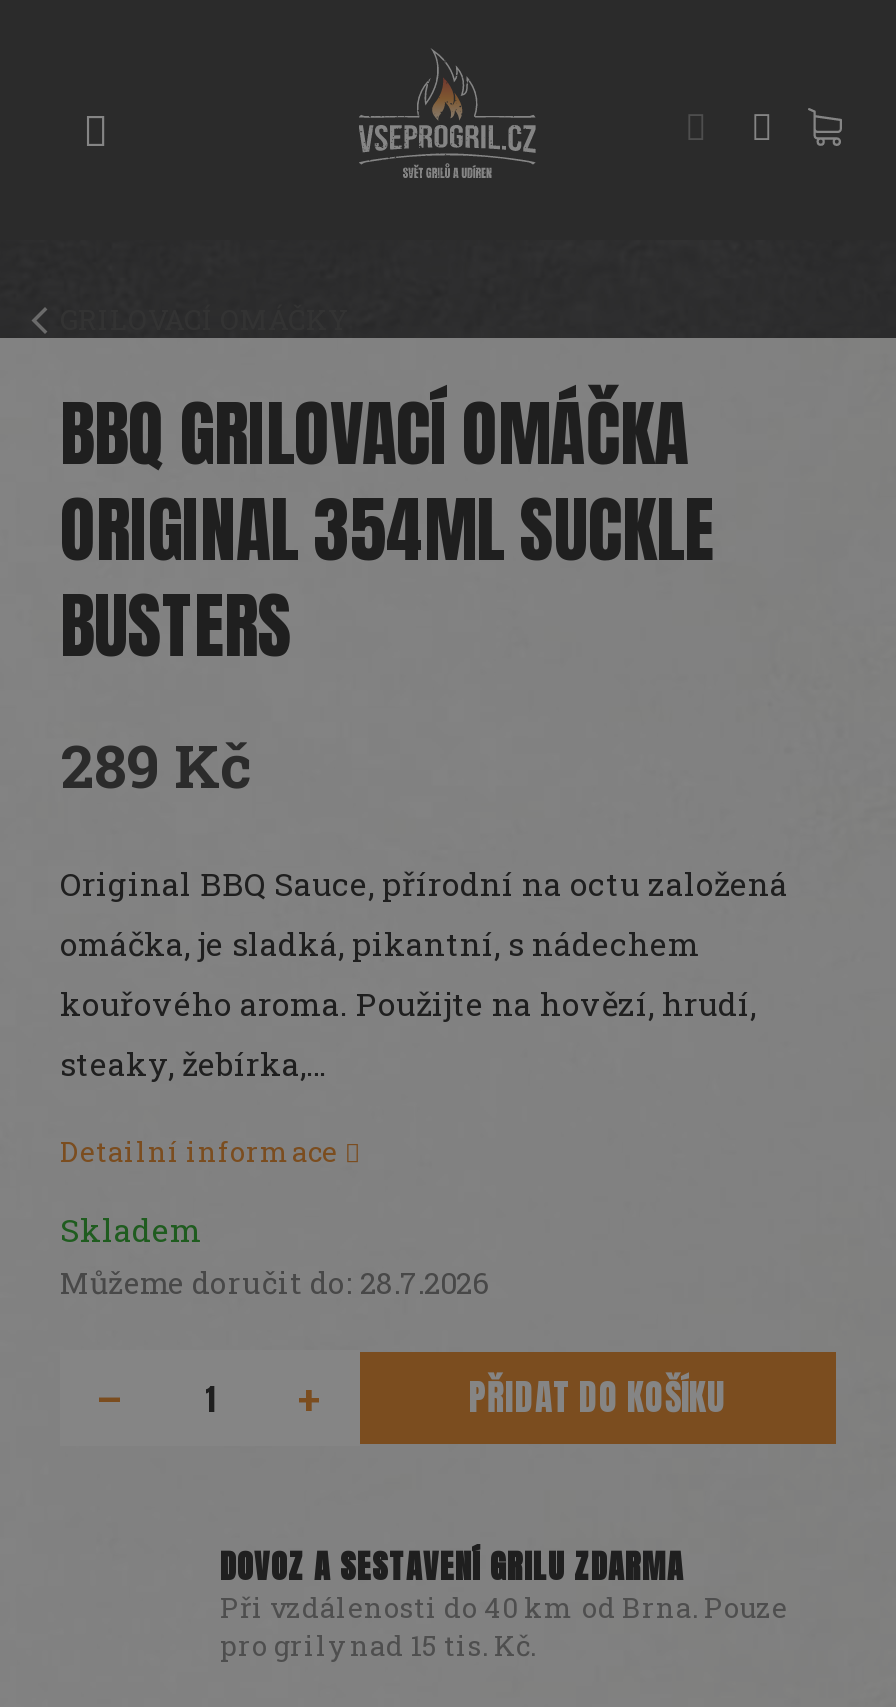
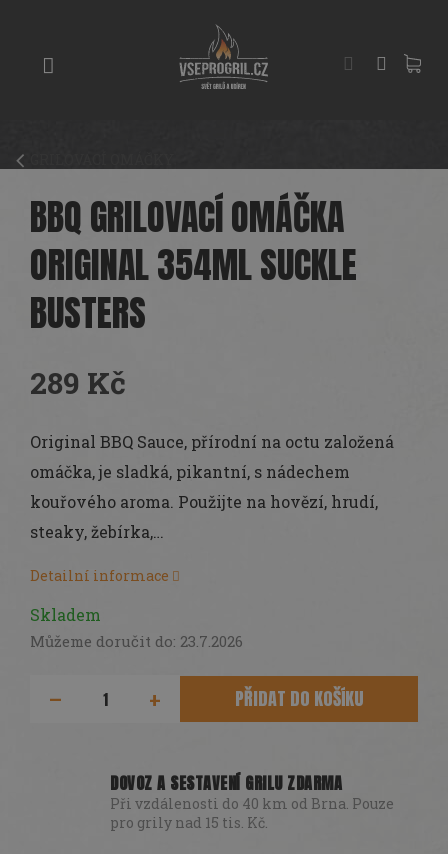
[60,1262,488,1302] Můžeme doručit do: 28.7.2026 -> [30,631,243,651] Můžeme doručit do: 23.7.2026

